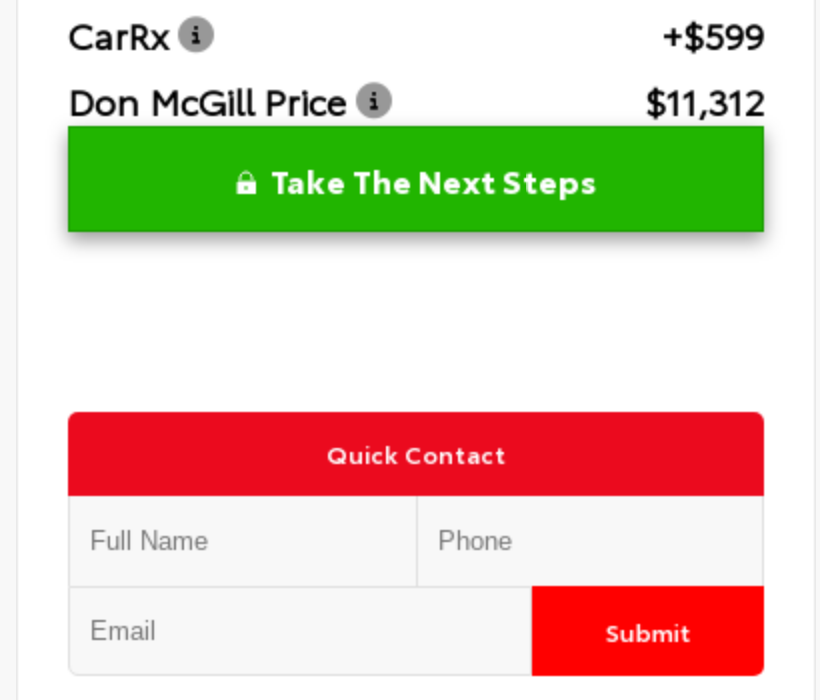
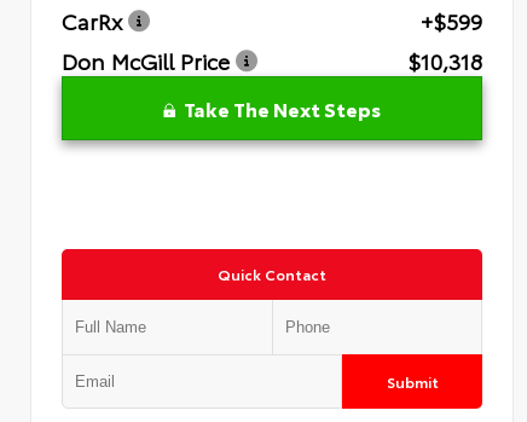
[644,73,764,125] $11,312 -> [407,44,482,76] $10,318

